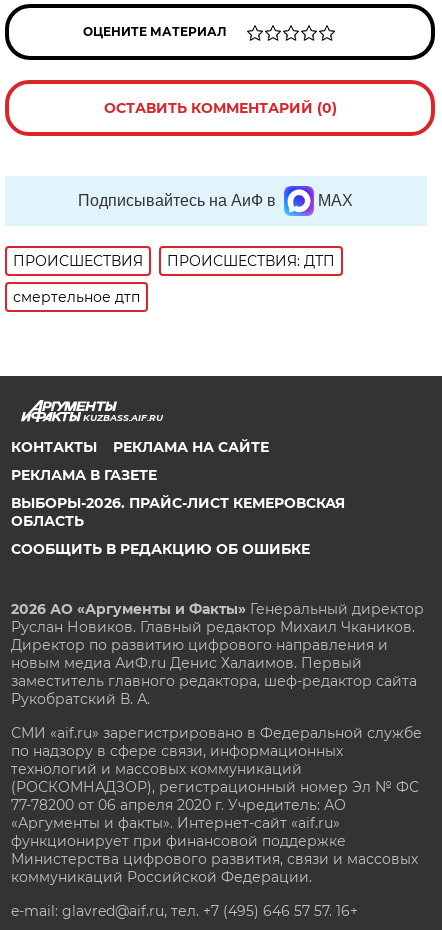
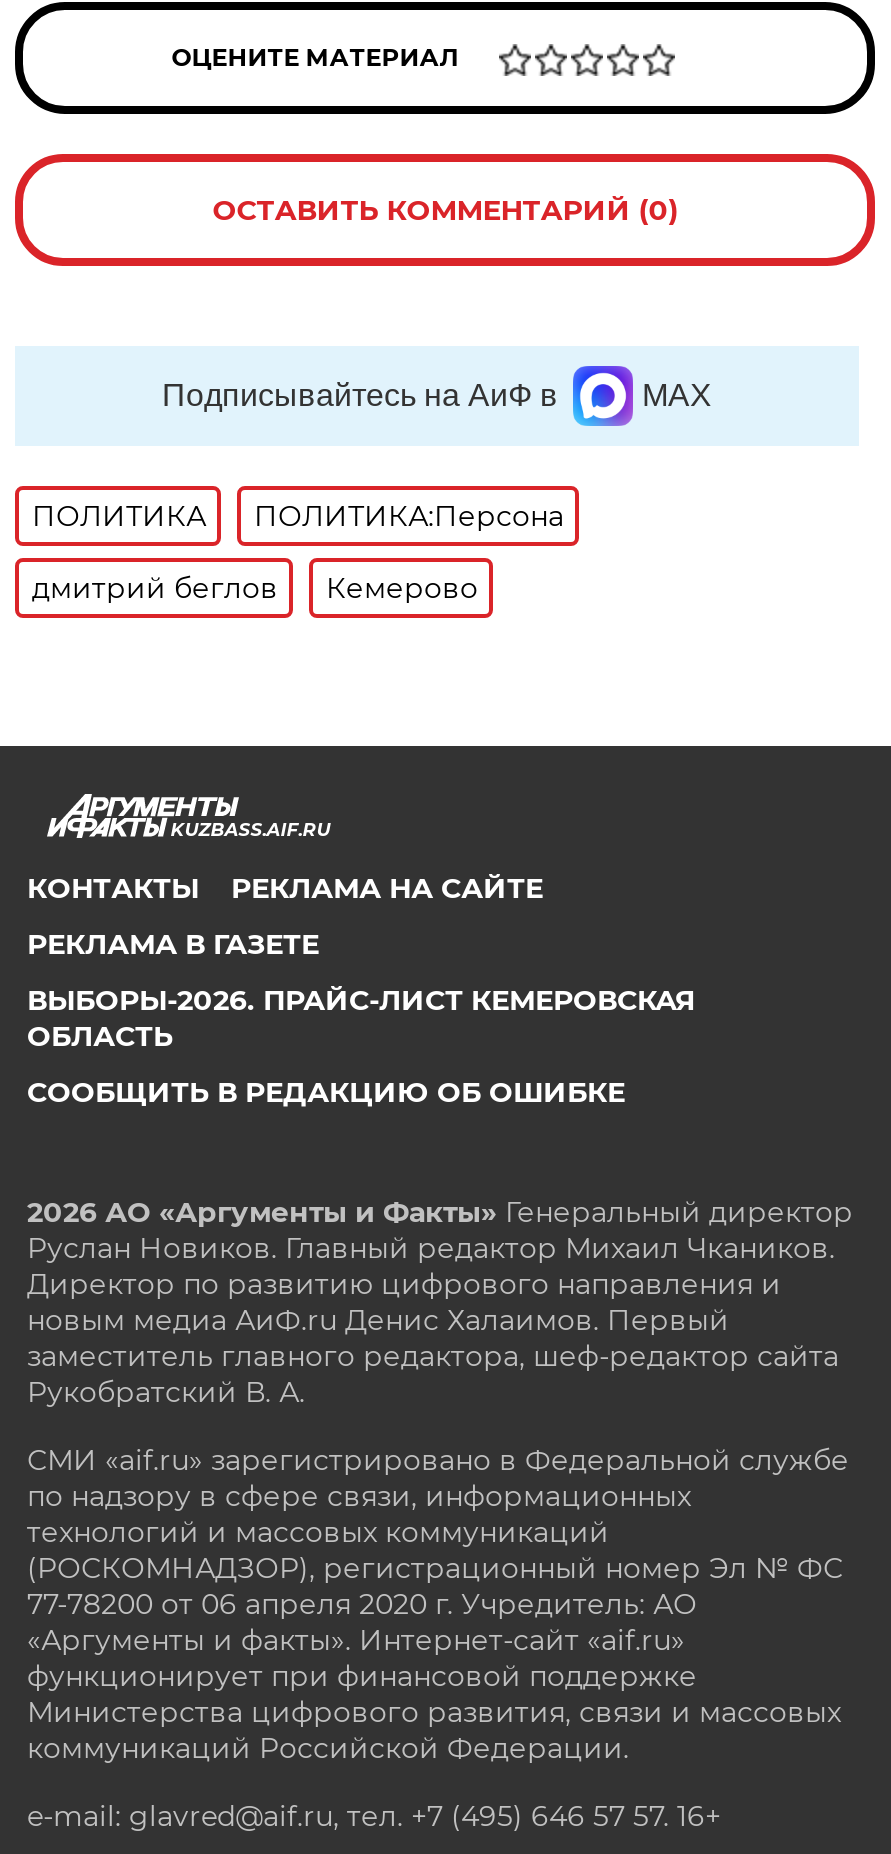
[13,252,335,270] ПРОИСШЕСТВИЯ | ПРОИСШЕСТВИЯ: ДТП -> [32,498,564,534] ПОЛИТИКА | ПОЛИТИКА:Персона
[13,288,140,306] смертельное дтп -> [32,570,478,606] дмитрий беглов | Кемерово

